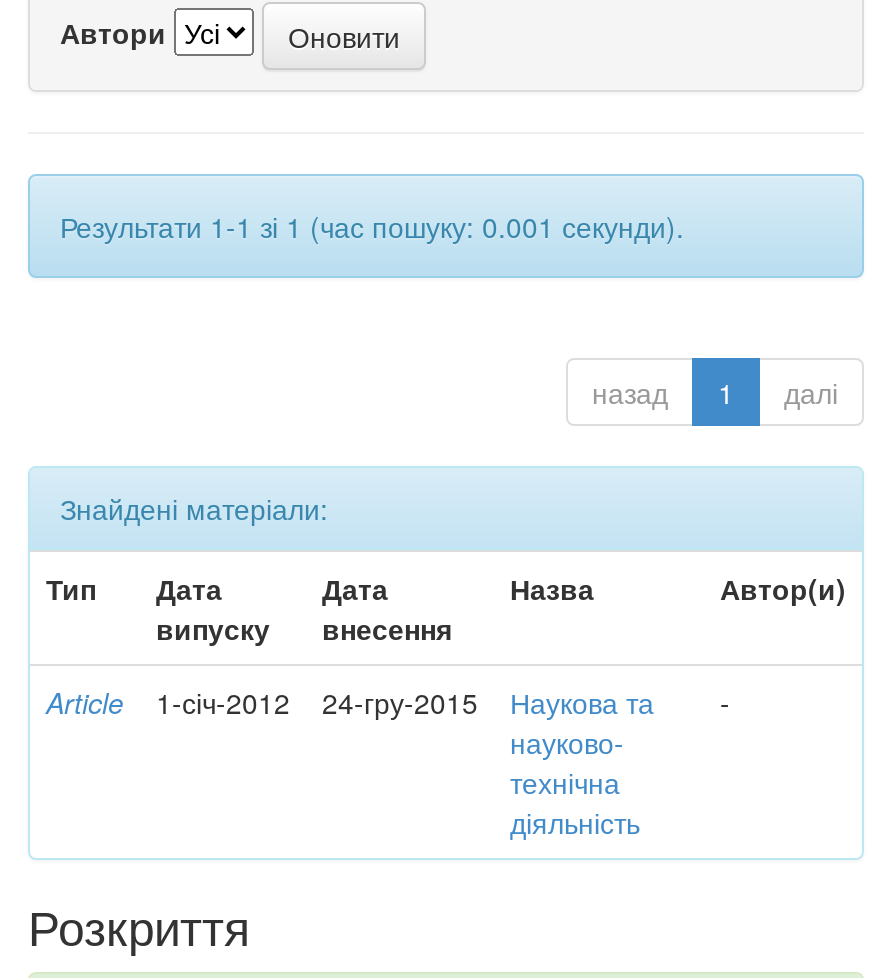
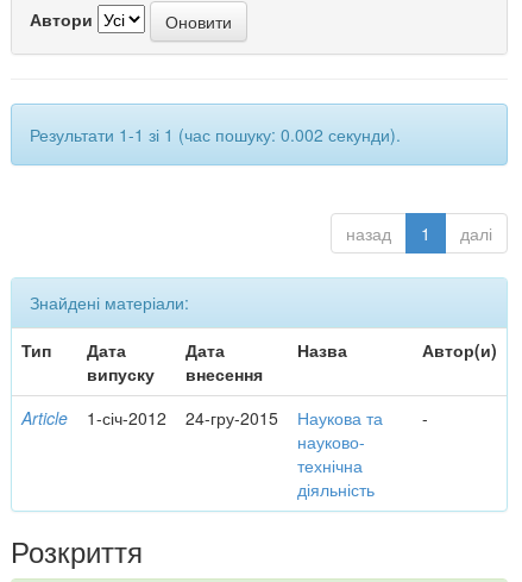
[60,206,684,246] Результати 1-1 зі 1 (час пошуку: 0.001 секунди). -> [30,123,401,146] Результати 1-1 зі 1 (час пошуку: 0.002 секунди).

